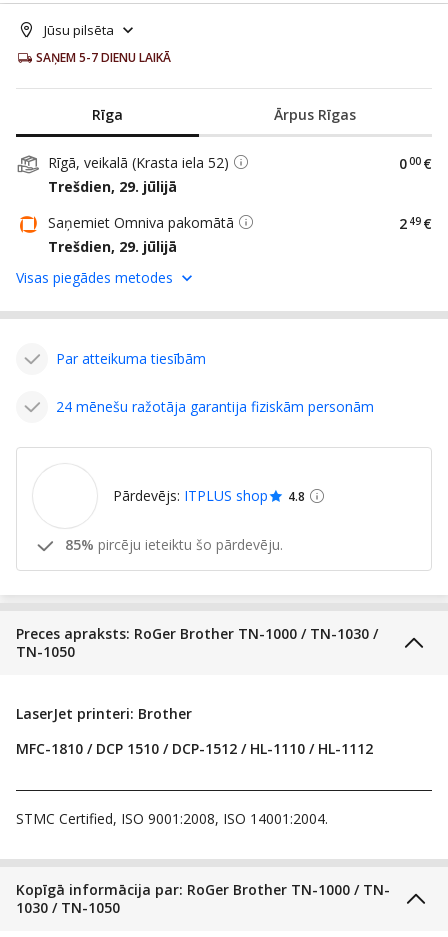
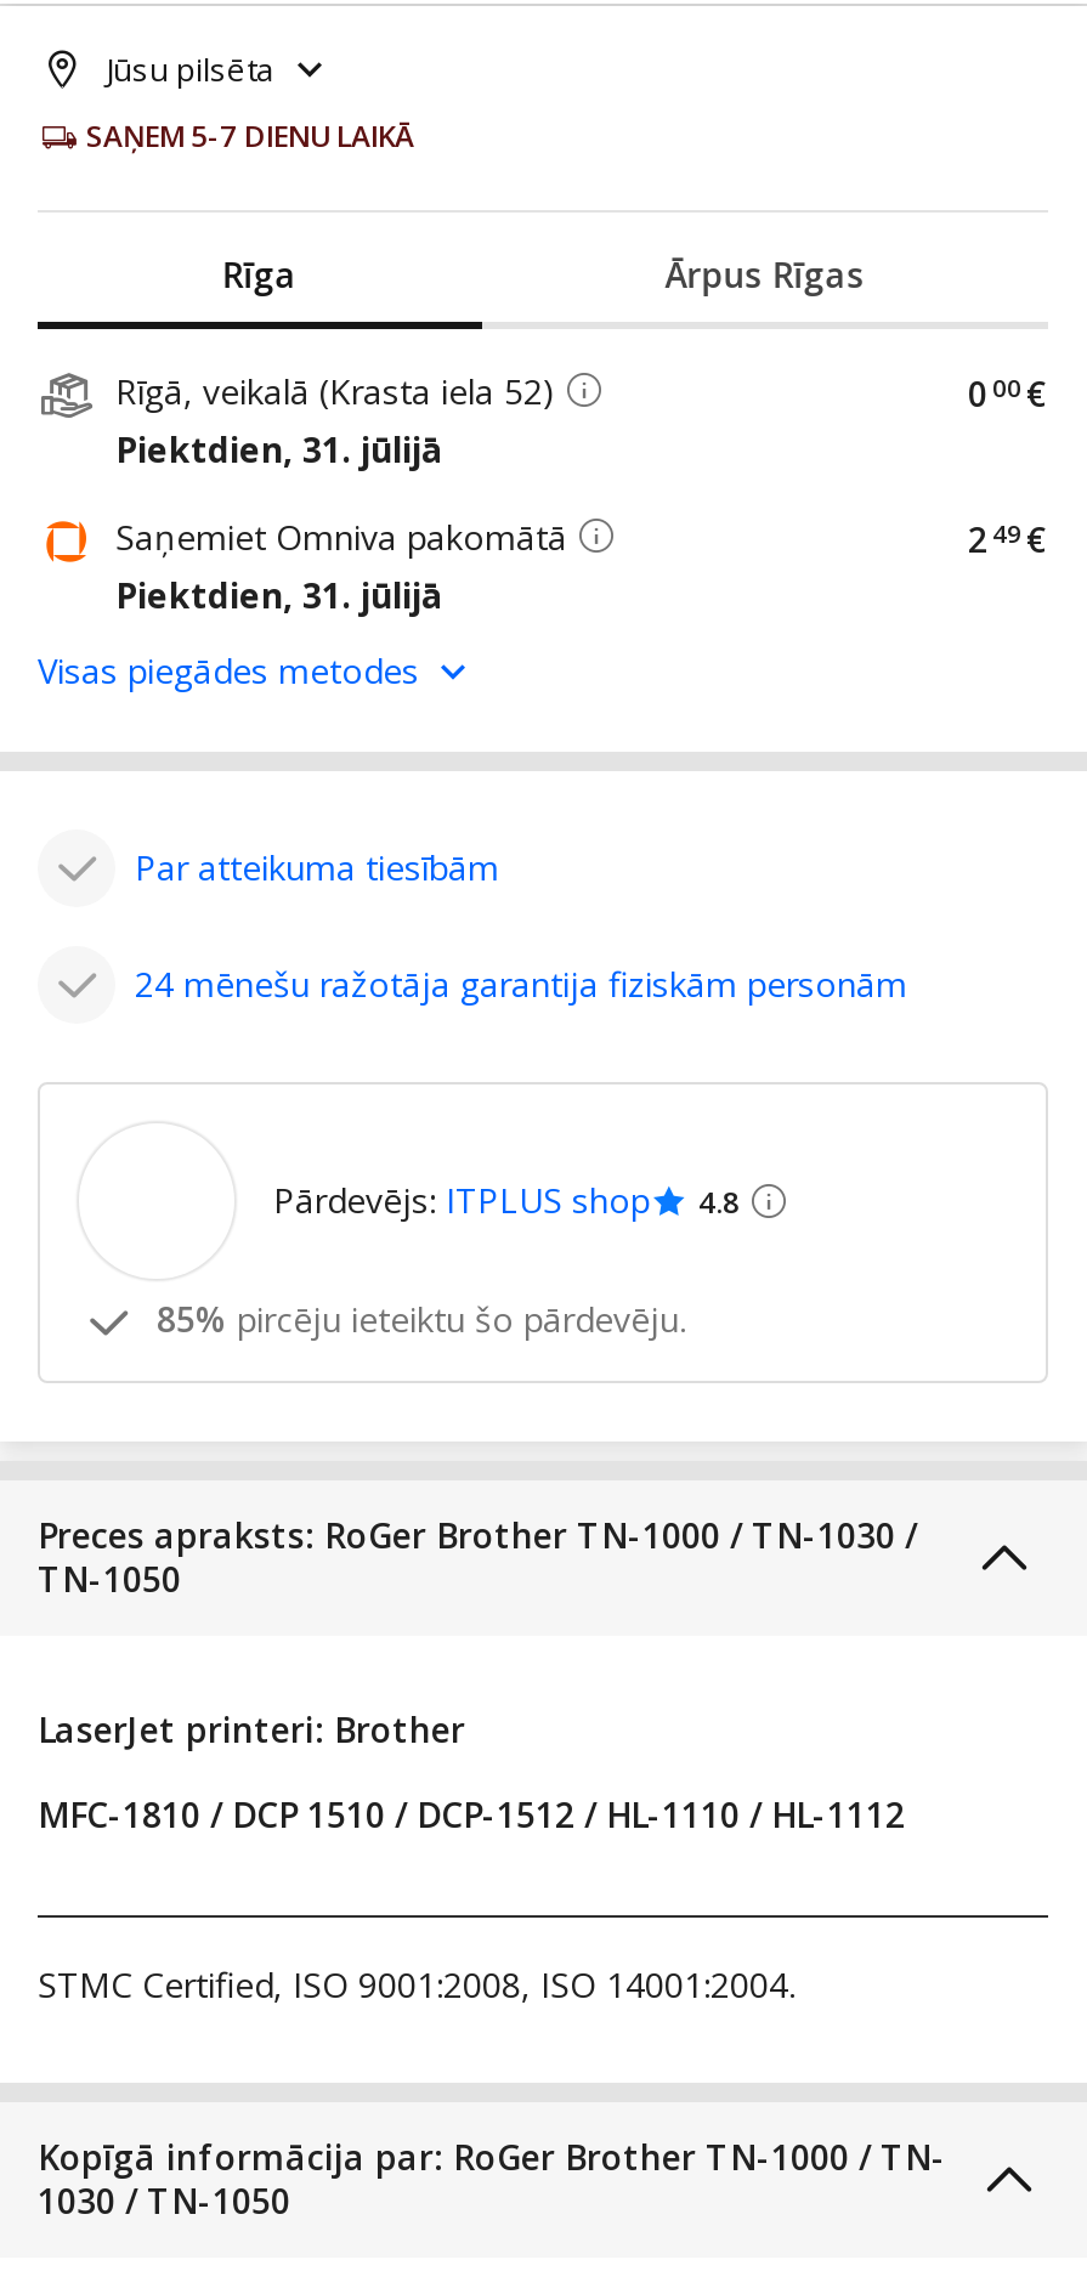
[48,177,177,196] Trešdien, 29. jūlijā -> [115,426,443,472] Piektdien, 31. jūlijā
[48,237,177,256] Trešdien, 29. jūlijā -> [115,572,443,618] Piektdien, 31. jūlijā

